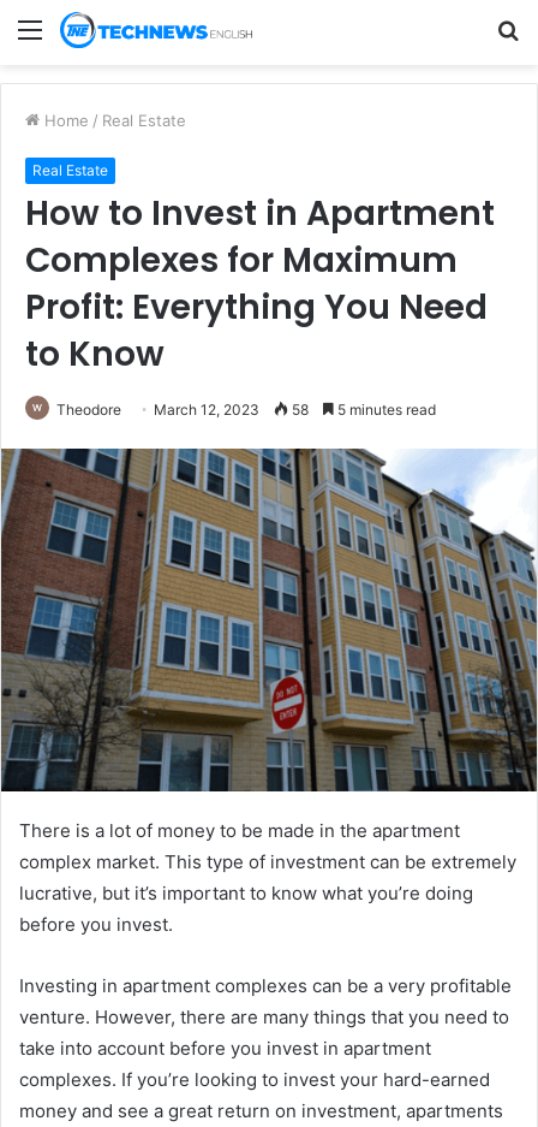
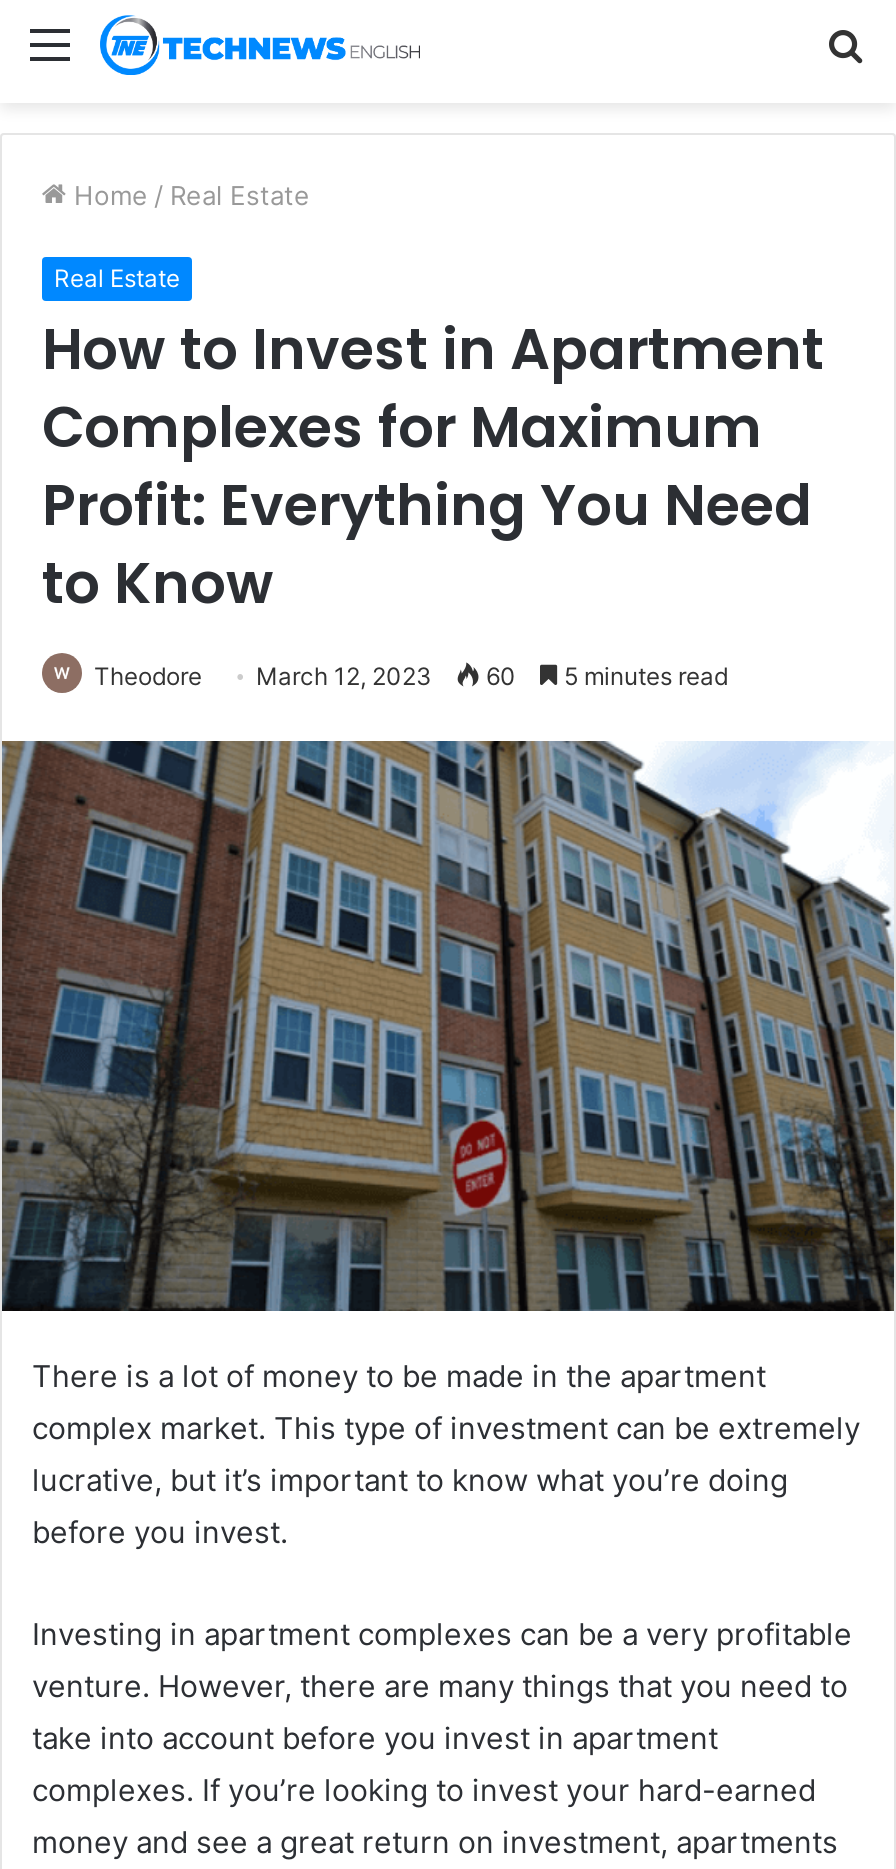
[56,400,436,418] Theodore March 12, 2023 58 5 minutes read -> [94,661,728,691] Theodore March 12, 2023 60 5 minutes read

